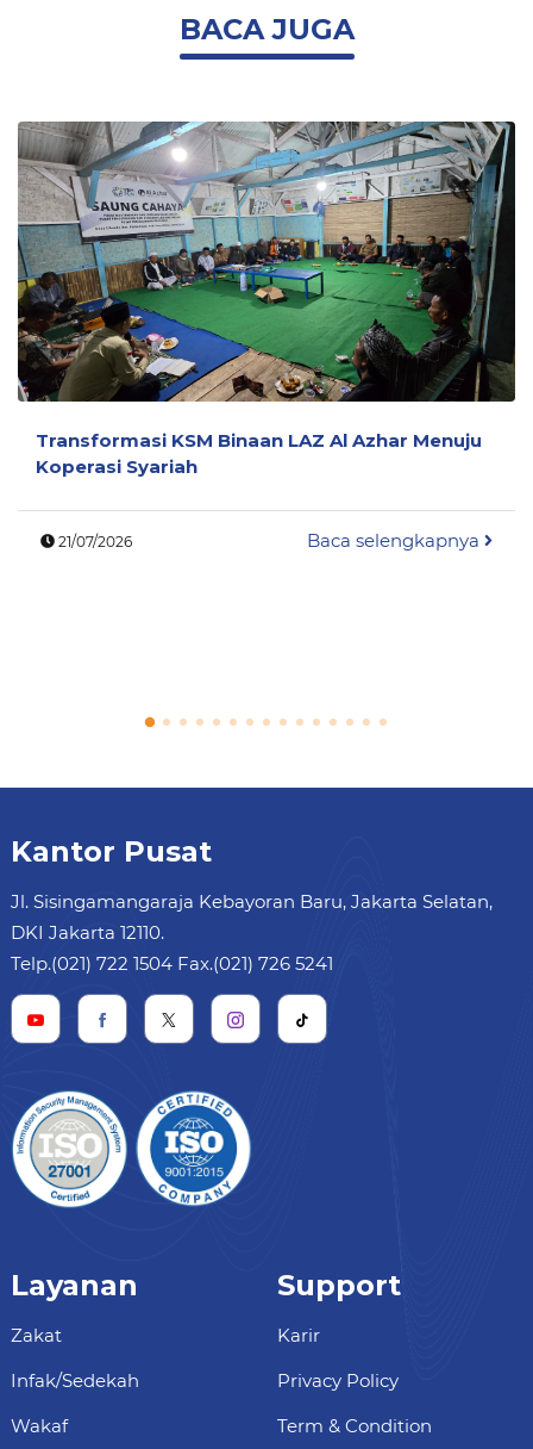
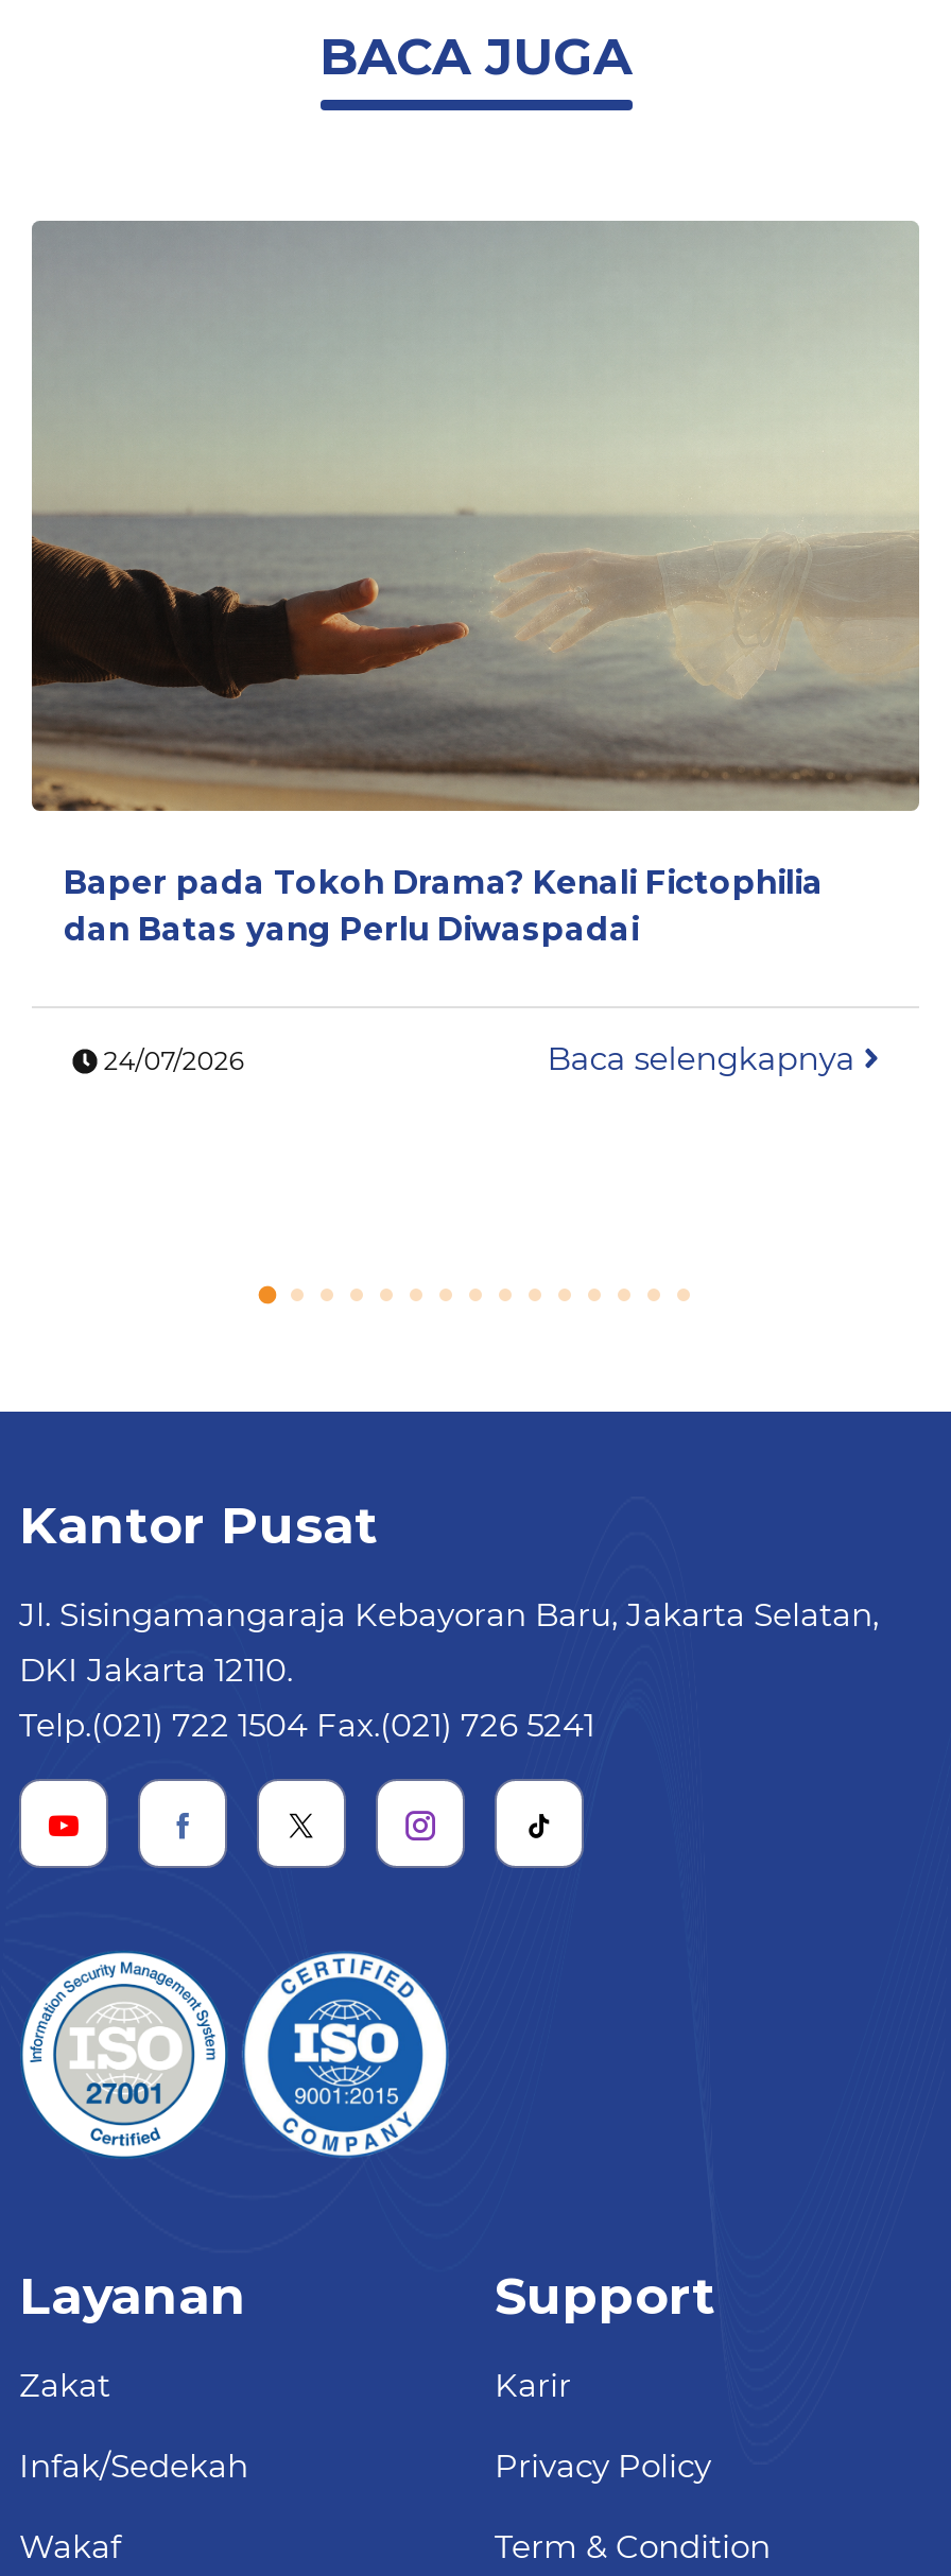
[18,122,516,478] [image] | Transformasi KSM Binaan LAZ Al Azhar Menuju | Koperasi Syariah -> [30,221,919,949] [image] | Baper pada Tokoh Drama? Kenali Fictophilia | dan Batas yang Perlu Diwaspadai
[54,532,132,550] 21/07/2026 -> [97,1045,244,1077] 24/07/2026
moved [307,529,484,551] -> [547,1038,864,1079]: Baca selengkapnya

